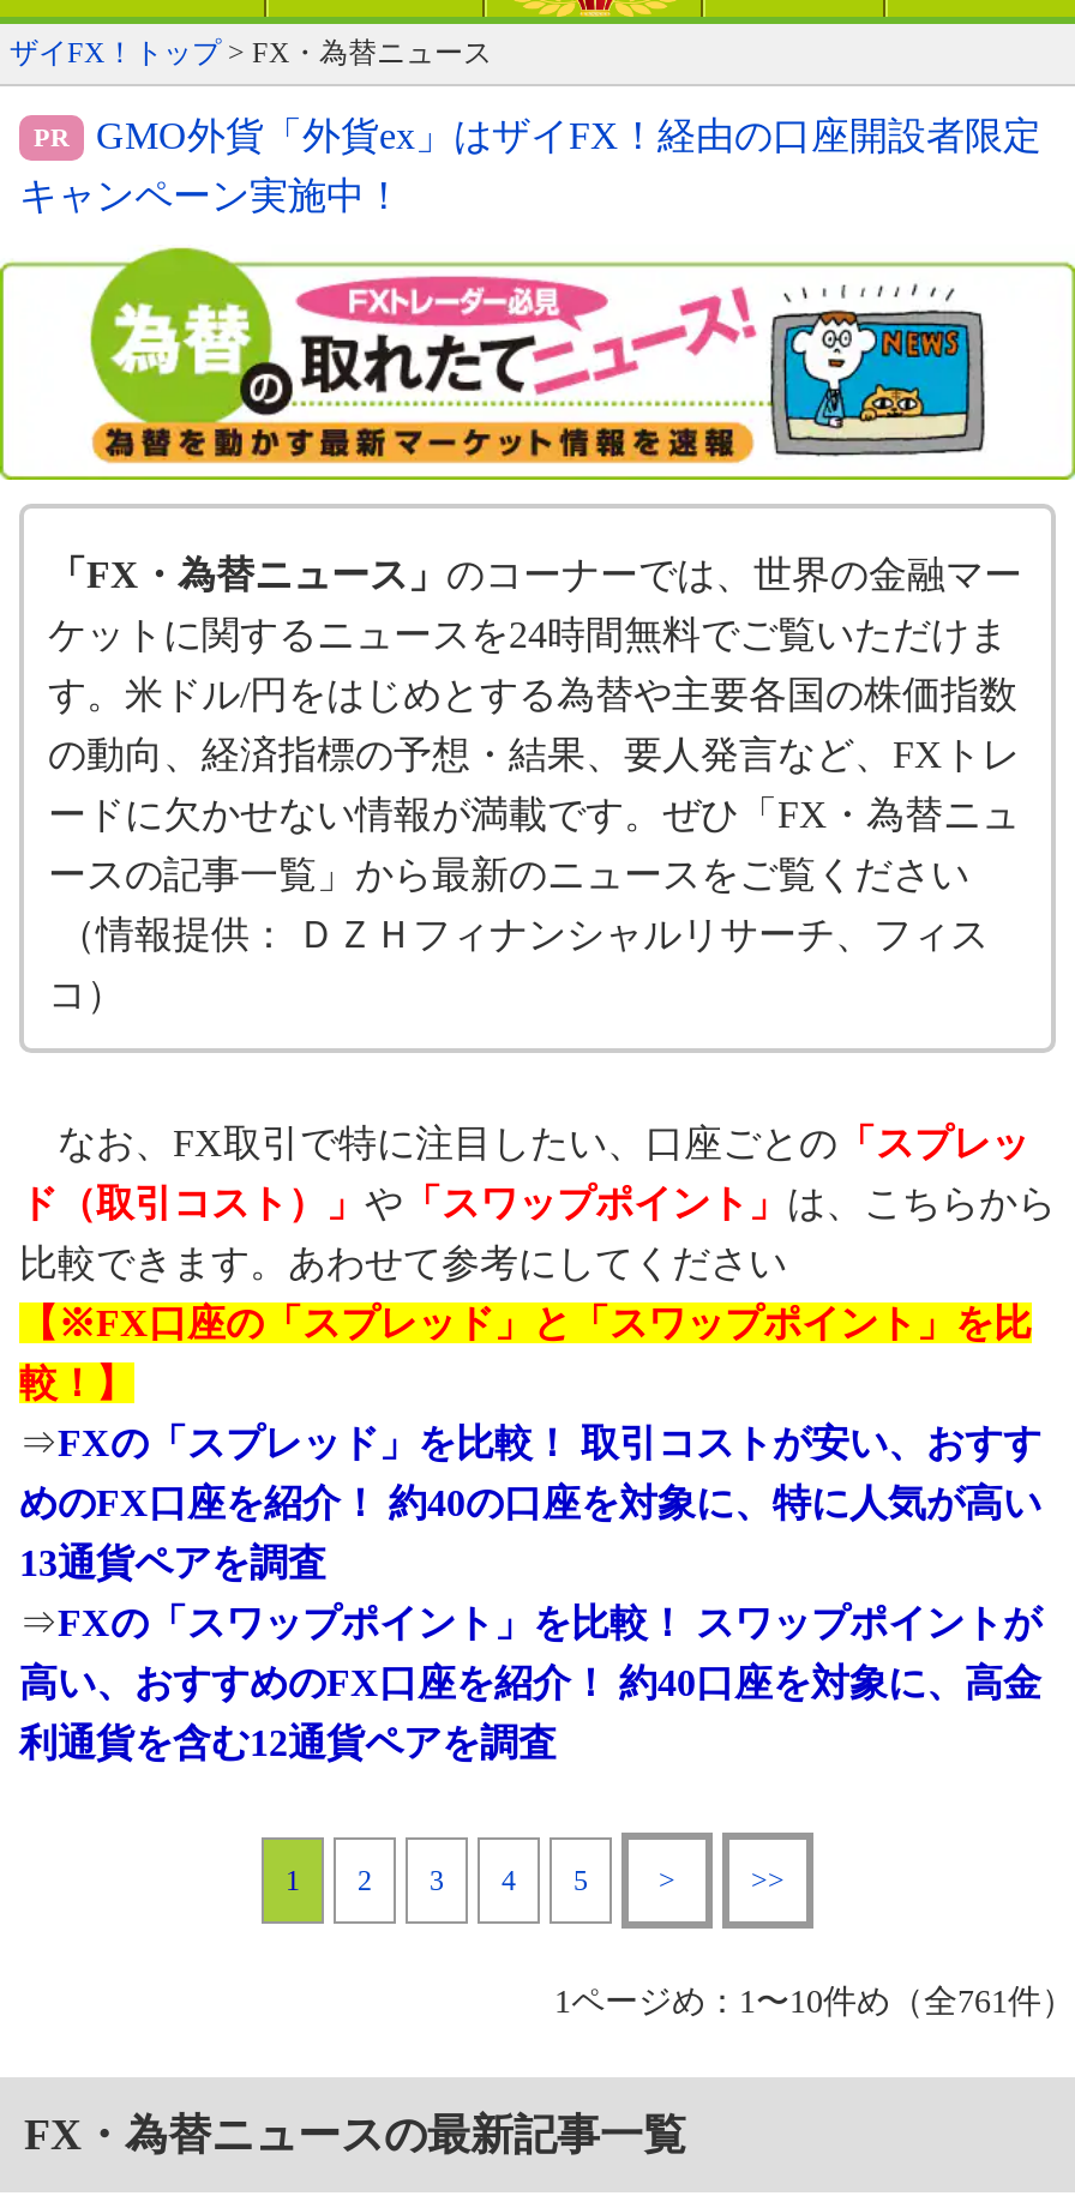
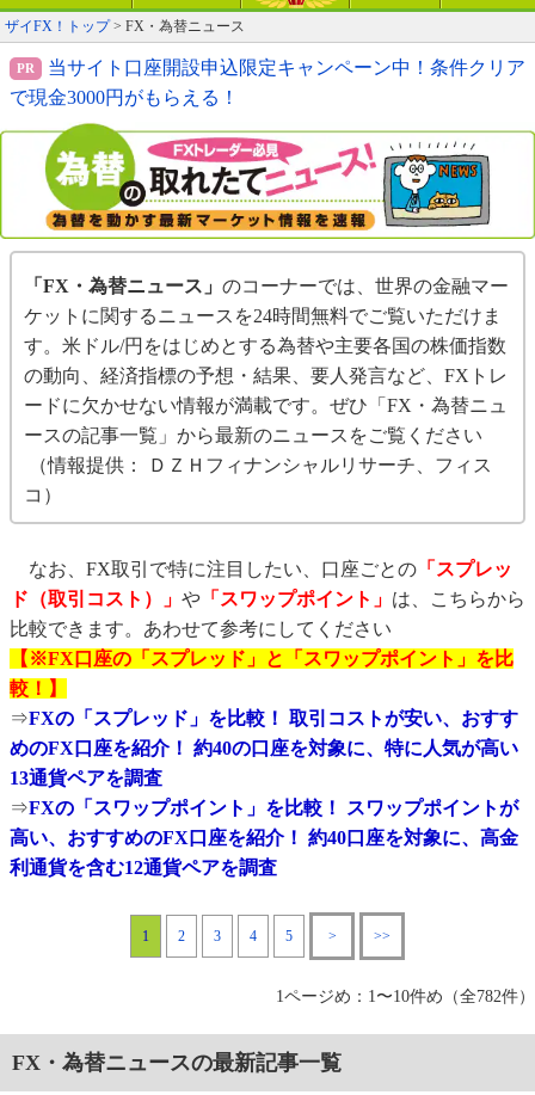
[96,116,1041,157] GMO外貨「外貨ex」はザイFX！経由の口座開設者限定 -> [48,58,525,78] 当サイト口座開設申込限定キャンペーン中！条件クリア
[19,176,403,217] キャンペーン実施中！ -> [10,88,239,108] で現金3000円がもらえる！
[554,1985,1075,2021] 1ページめ：1〜10件め（全761件） -> [276,988,535,1006] 1ページめ：1〜10件め（全782件）

